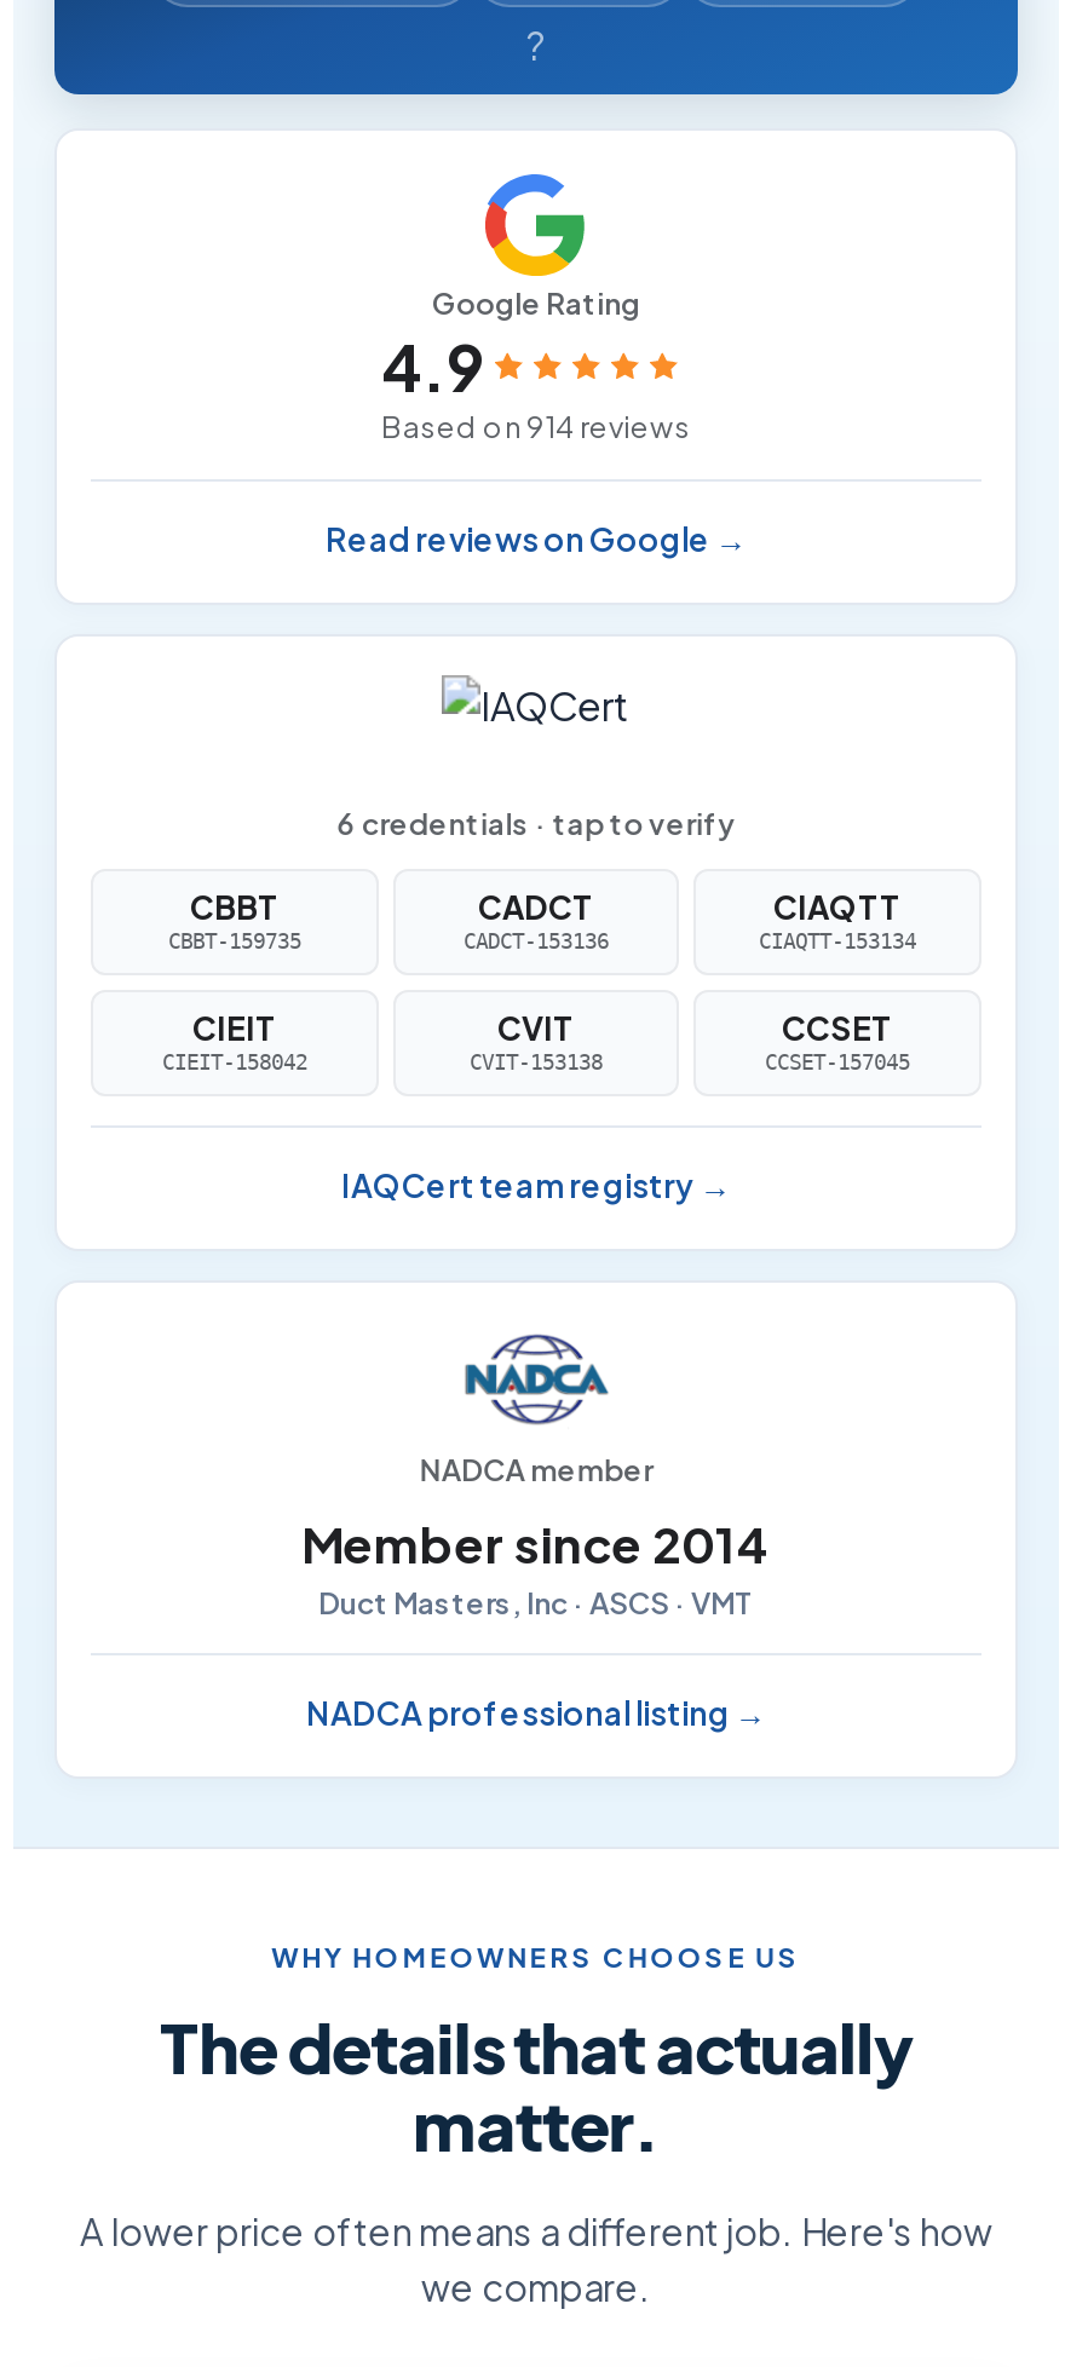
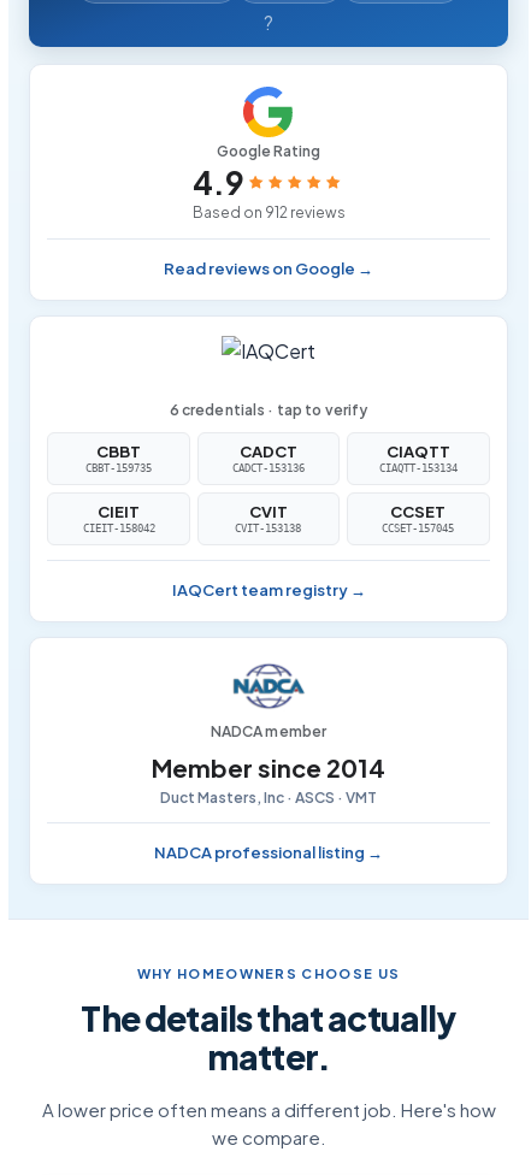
[381,410,691,446] Based on 914 reviews -> [192,204,345,222] Based on 912 reviews

